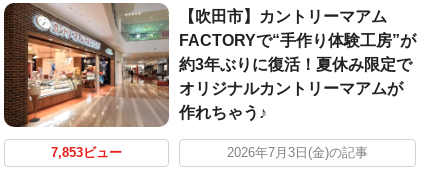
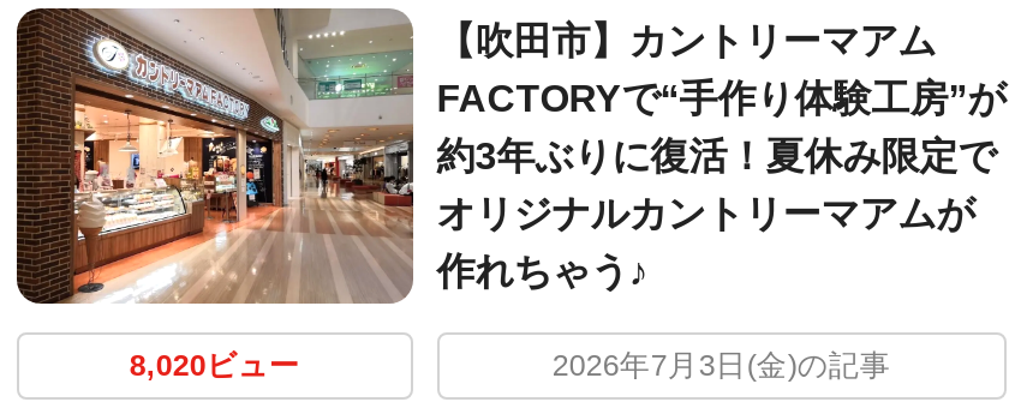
[51,146,122,160] 7,853ビュー -> [129,349,300,382] 8,020ビュー

